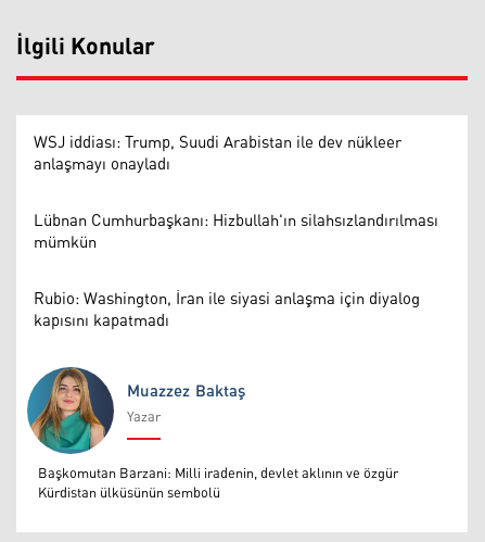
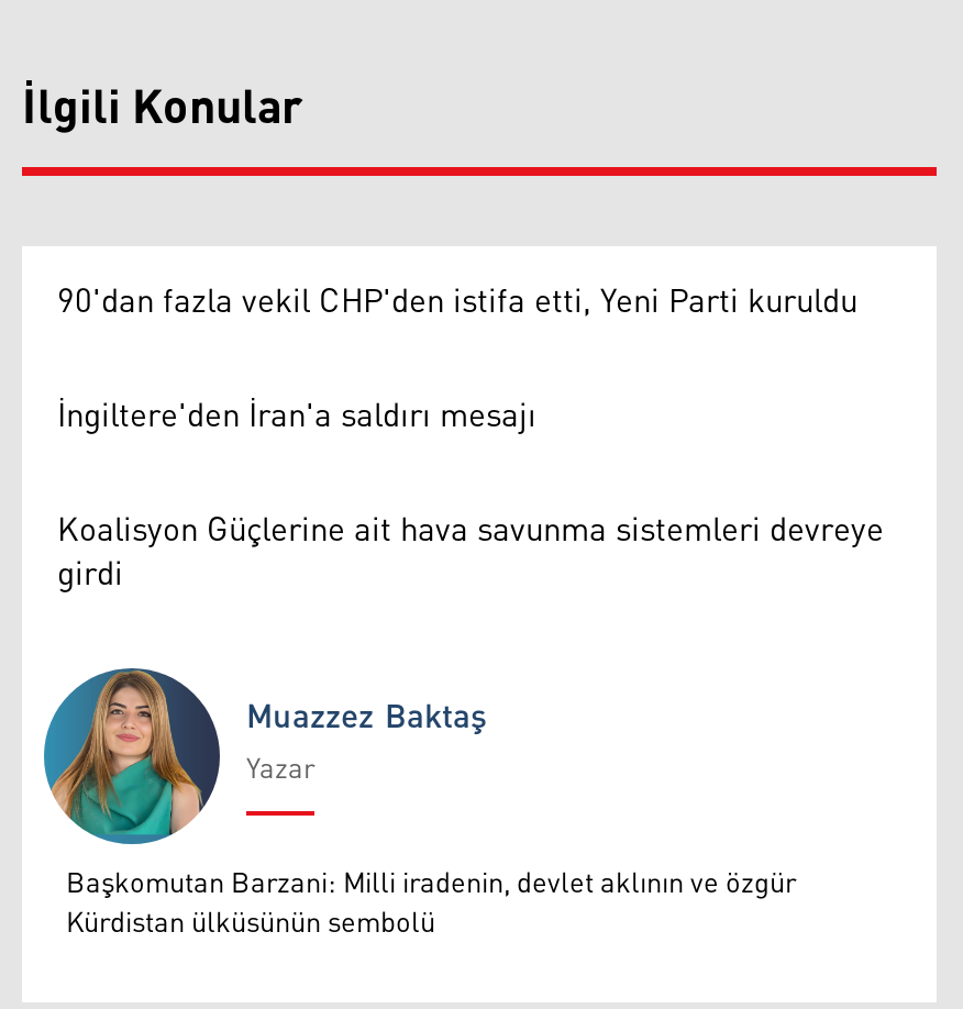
[34,127,401,180] WSJ iddiası: Trump, Suudi Arabistan ile dev nükleer | anlaşmayı onayladı -> [57,270,857,334] 90'dan fazla vekil CHP'den istifa etti, Yeni Parti kuruldu
[34,205,438,259] Lübnan Cumhurbaşkanı: Hizbullah'ın silahsızlandırılması | mümkün -> [57,385,536,448] İngiltere'den İran'a saldırı mesajı
[34,283,420,337] Rubio: Washington, İran ile siyasi anlaşma için diyalog | kapısını kapatmadı -> [57,499,884,607] Koalisyon Güçlerine ait hava savunma sistemleri devreye | girdi

